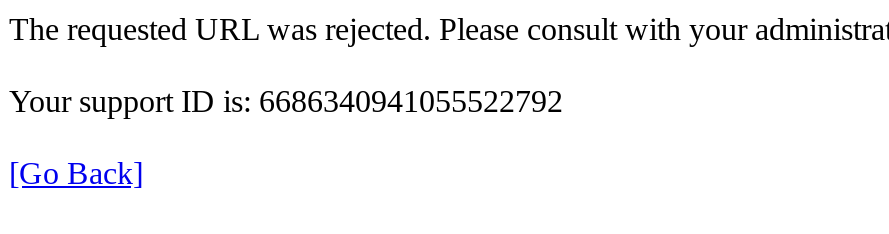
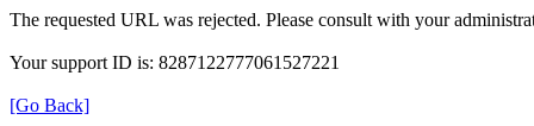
[9,84,563,118] Your support ID is: 6686340941055522792 -> [10,52,340,73] Your support ID is: 8287122777061527221

